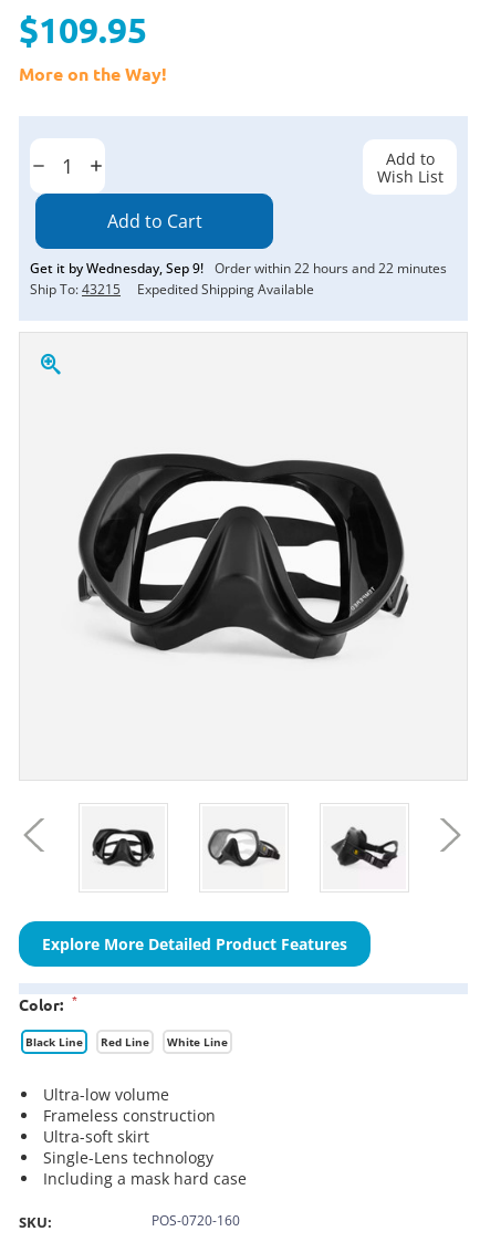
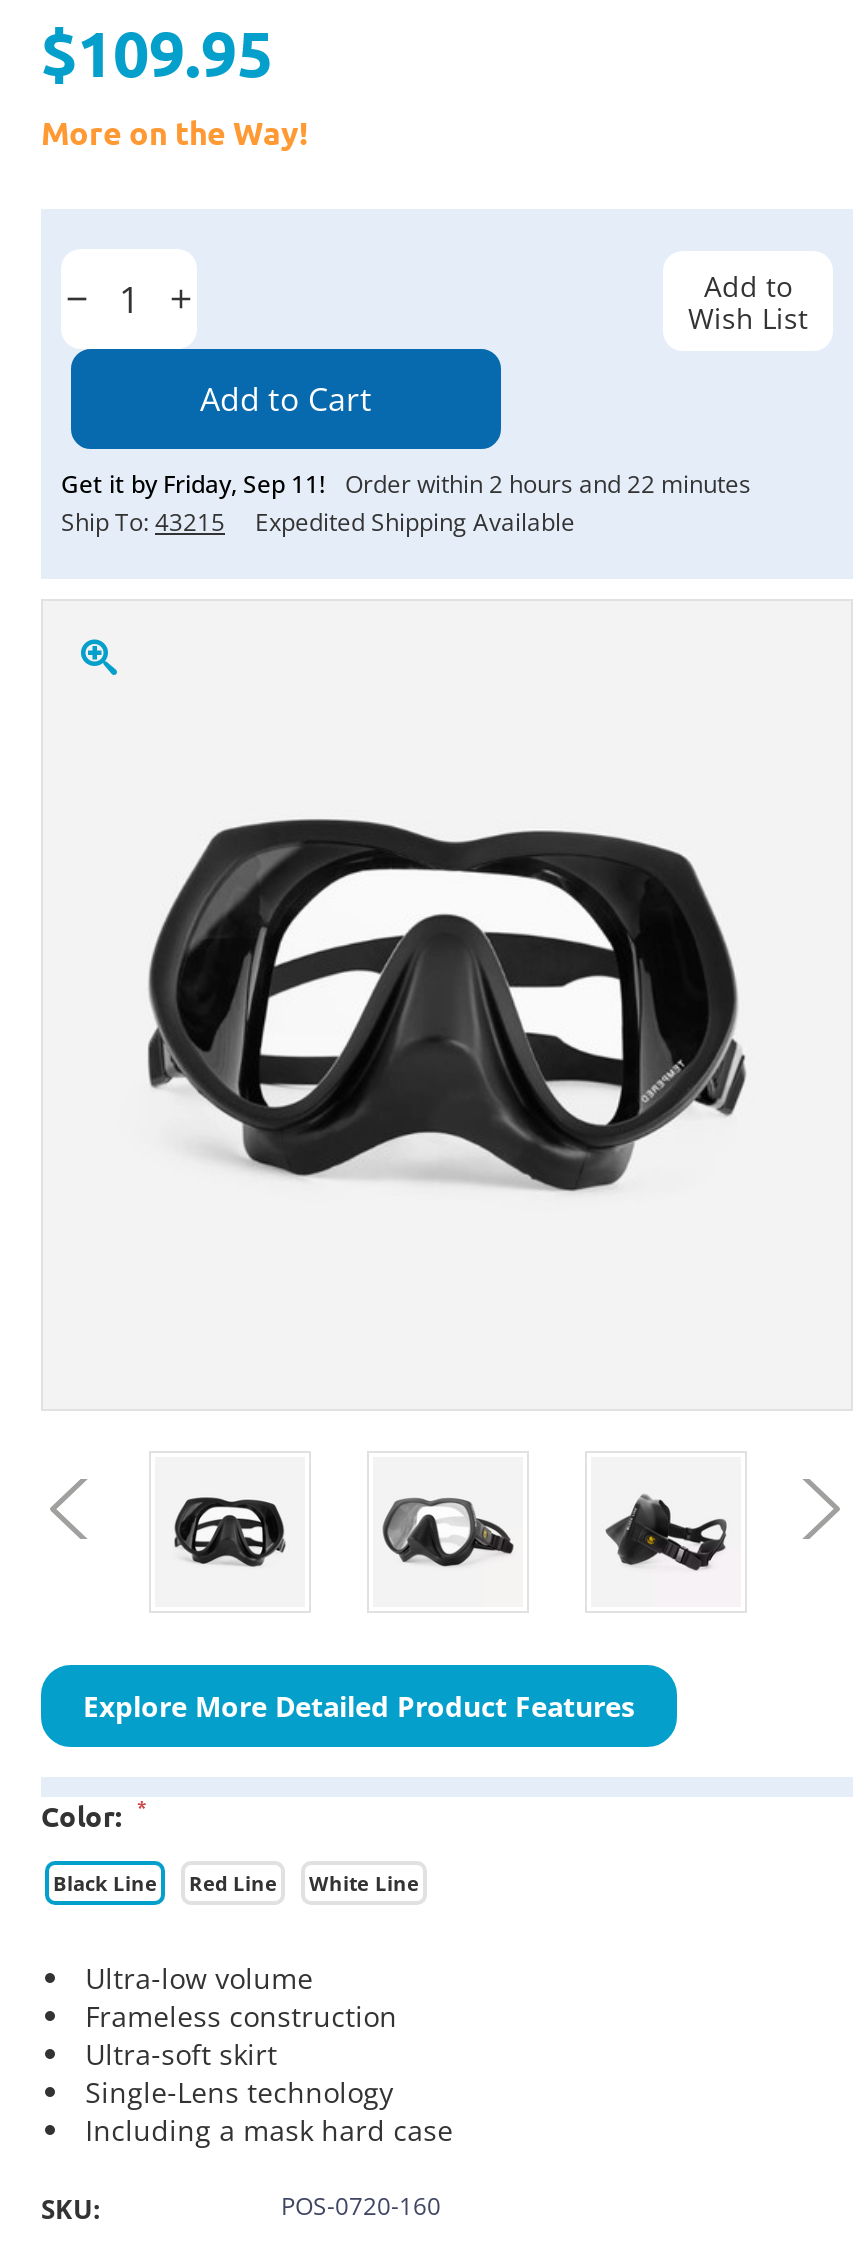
[30,259,447,278] Get it by Wednesday, Sep 9! Order within 22 hours and 22 minutes -> [61,467,751,501] Get it by Friday, Sep 11! Order within 2 hours and 22 minutes

